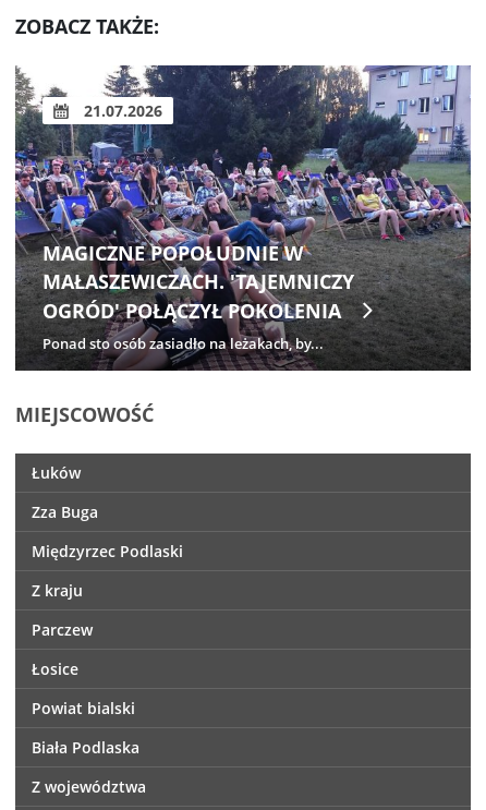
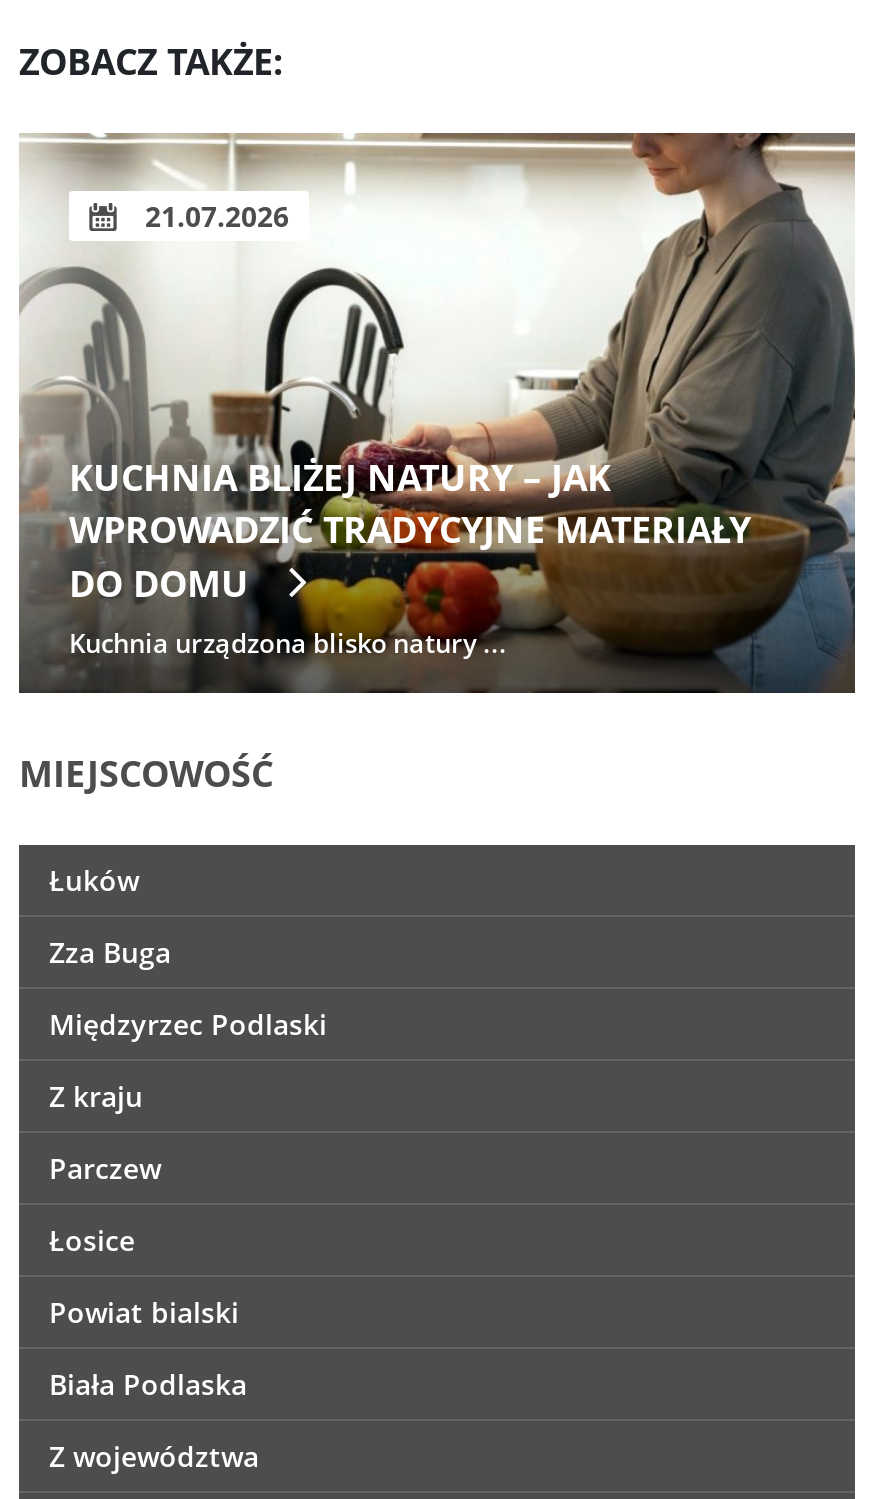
[14,64,472,371] [image] | MAGICZNE POPOŁUDNIE W | MAŁASZEWICZACH. 'TAJEMNICZY | OGRÓD' POŁĄCZYŁ POKOLENIA | Ponad sto osób zasiadło na leżakach, by... -> [19,131,855,693] [image] | KUCHNIA BLIŻEJ NATURY – JAK | WPROWADZIĆ TRADYCYJNE MATERIAŁY | DO DOMU | Kuchnia urządzona blisko natury ...

